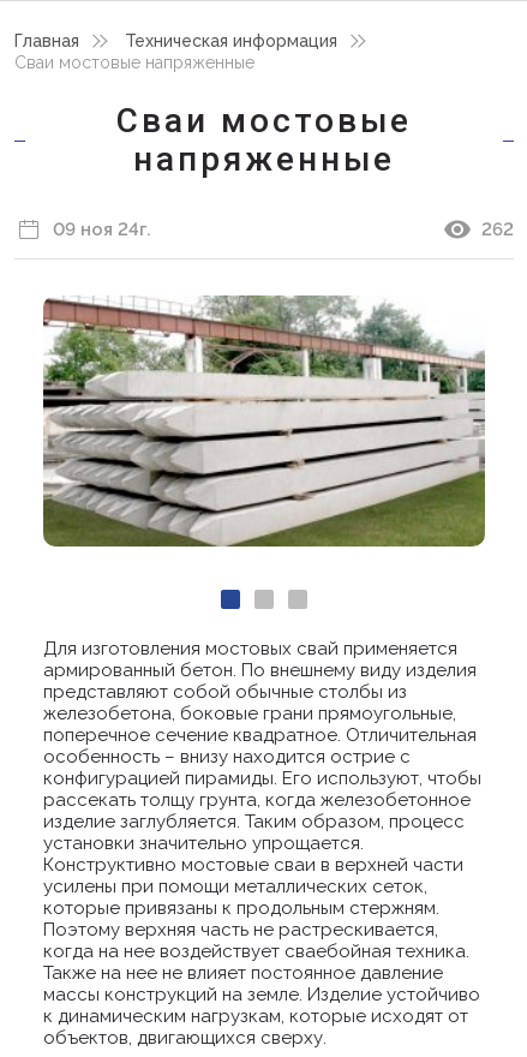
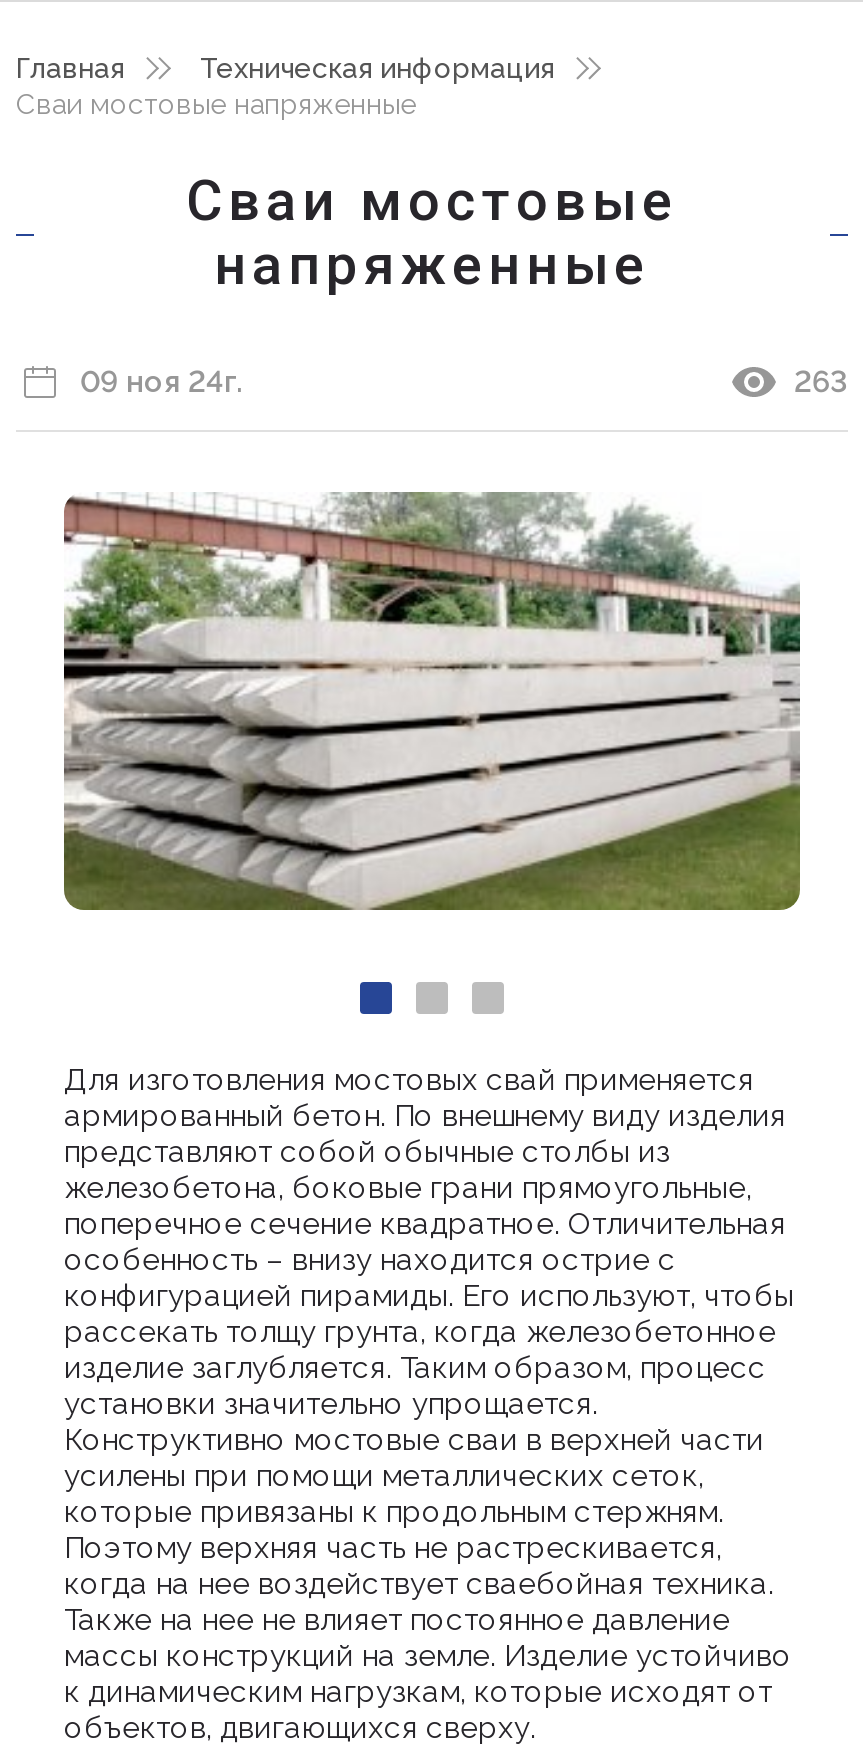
[481,219,514,240] 262 -> [794,364,848,400] 263

